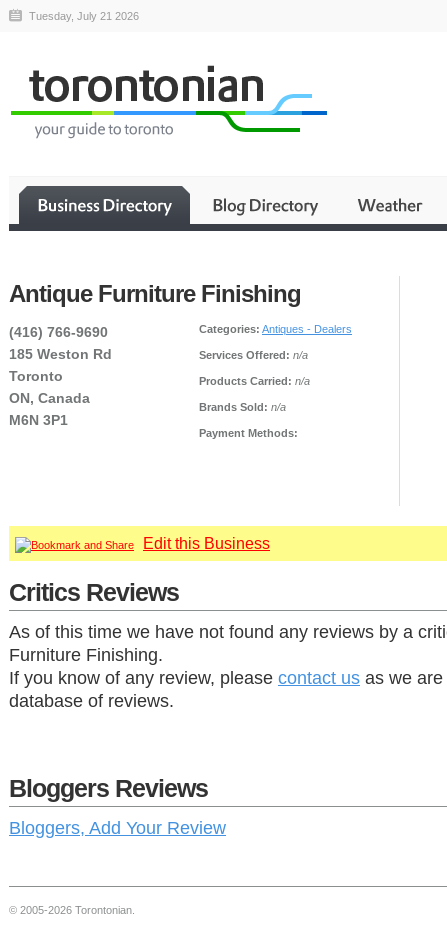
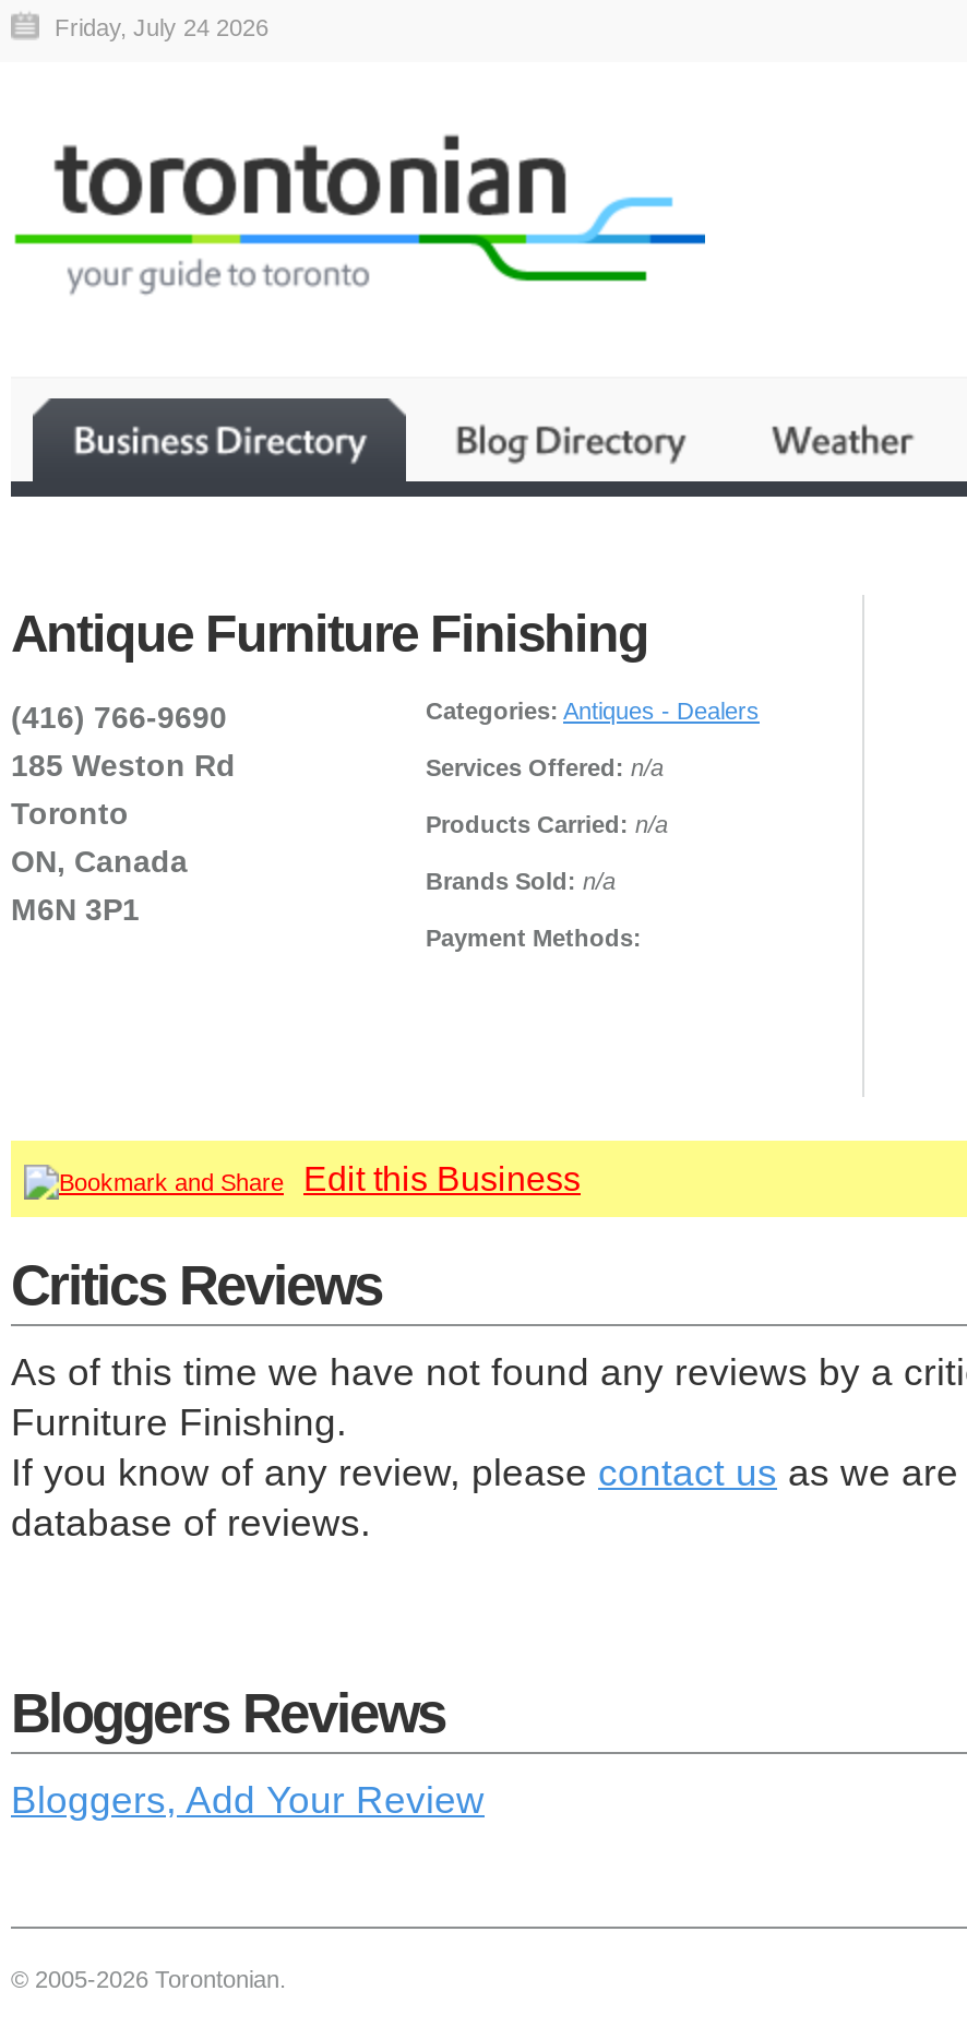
[29,10,139,22] Tuesday, July 21 2026 -> [55,14,268,40] Friday, July 24 2026

